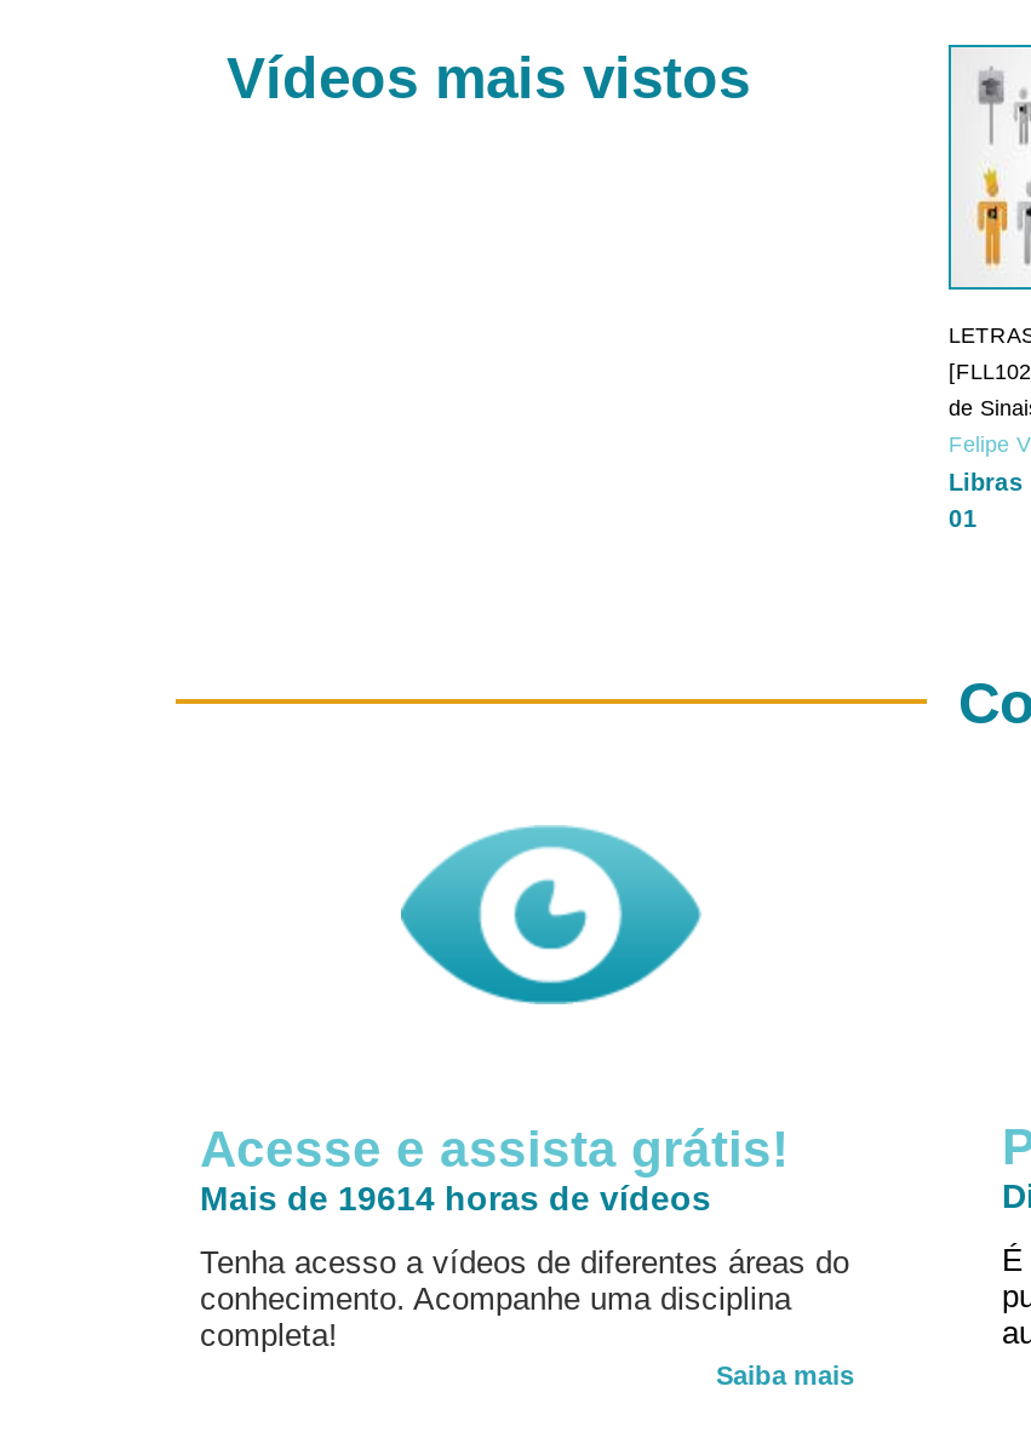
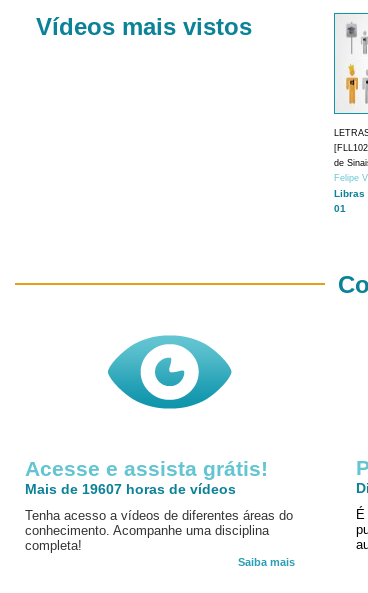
[200,1179,711,1218] Mais de 19614 horas de vídeos -> [25,481,236,497] Mais de 19607 horas de vídeos

